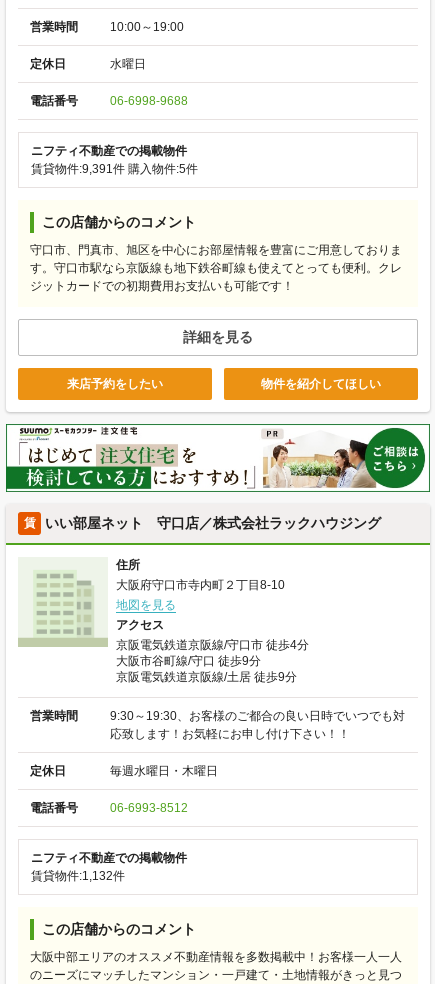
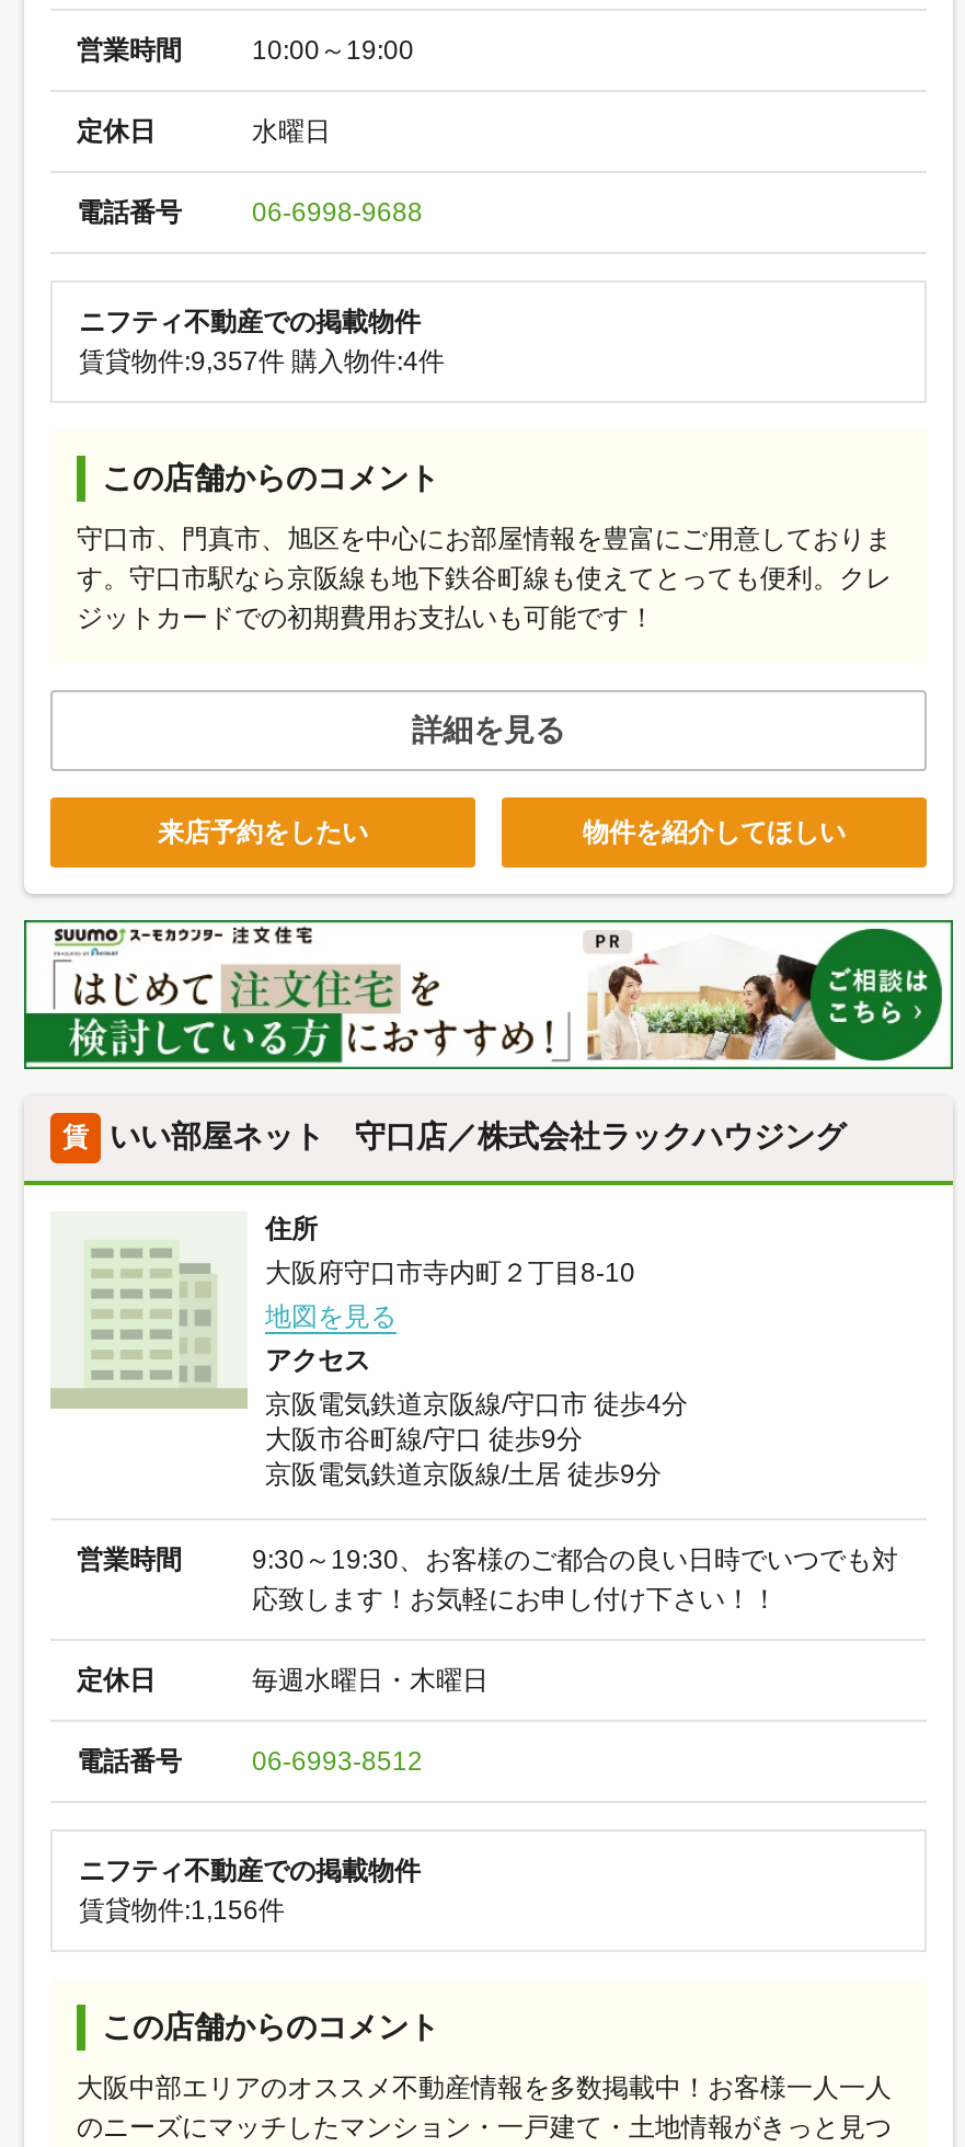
[31,162,201,176] 賃貸物件:9,391件購入物件:5件 -> [79,346,451,377] 賃貸物件:9,357件購入物件:4件
[31,869,128,883] 賃貸物件:1,132件 -> [79,1895,291,1925] 賃貸物件:1,156件

